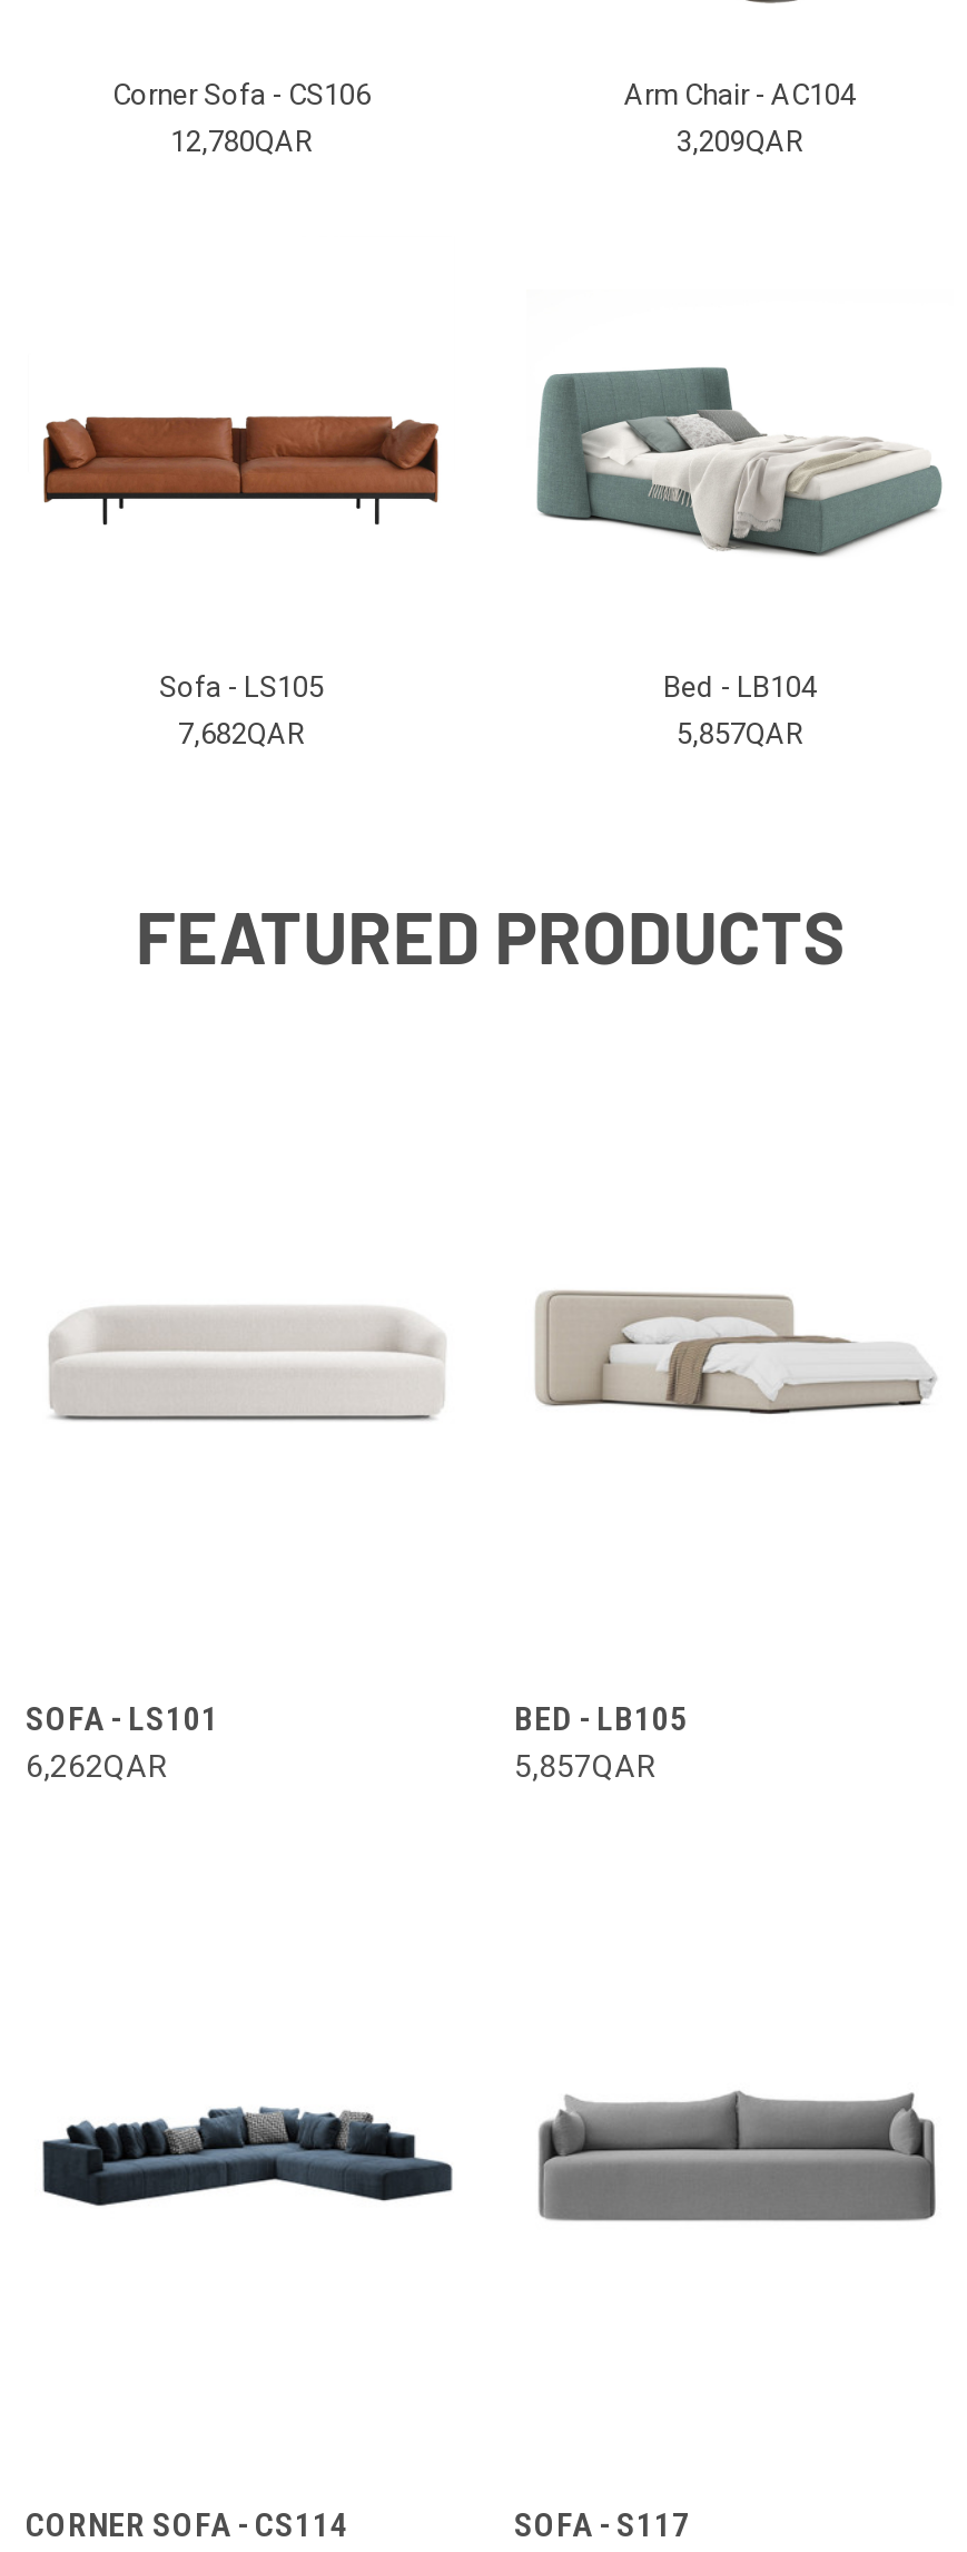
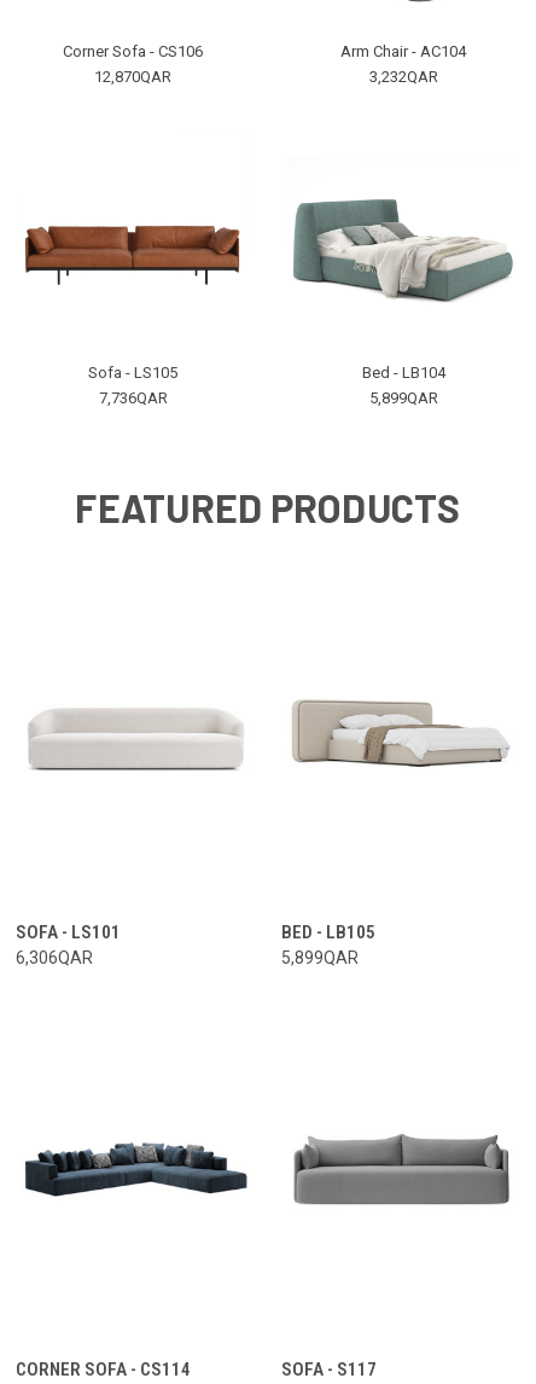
[170,125,313,159] 12,780QAR -> [94,68,171,86] 12,870QAR
[677,125,803,159] 3,209QAR -> [369,68,438,86] 3,232QAR
[178,717,305,751] 7,682QAR -> [98,389,167,407] 7,736QAR
[677,717,803,751] 5,857QAR -> [369,389,438,407] 5,899QAR
[26,1749,168,1784] 6,262QAR -> [16,948,93,968] 6,306QAR
[514,1749,657,1784] 5,857QAR -> [281,948,358,968] 5,899QAR

